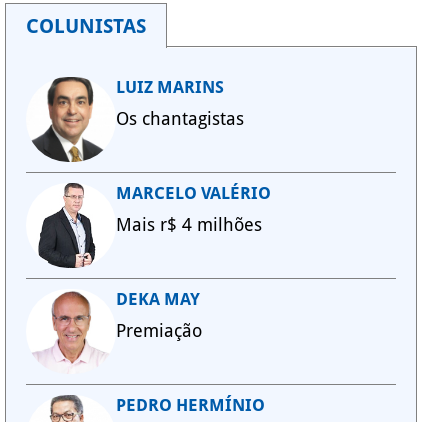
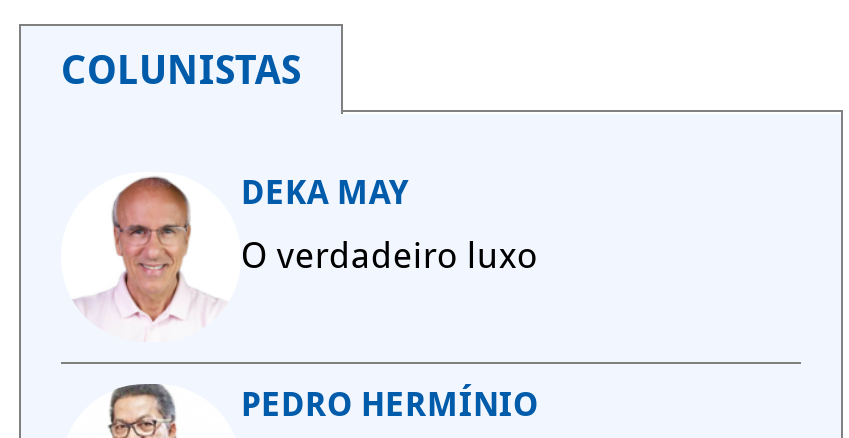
[31,76,244,163] [image] | LUIZ MARINS | Os chantagistas -> none
[37,183,271,269] [image] | MARCELO VALÉRIO | Mais r$ 4 milhões -> none
[116,320,202,341] Premiação -> [241,235,537,277] O verdadeiro luxo

